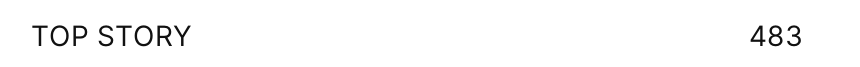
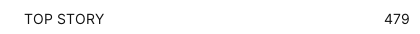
[749,18,803,52] 483 -> [384,10,410,27] 479

